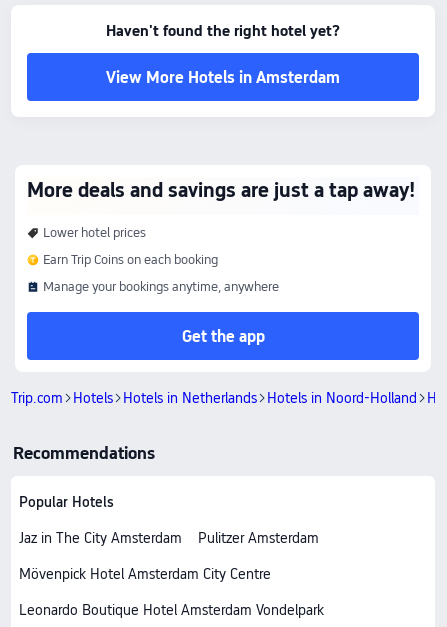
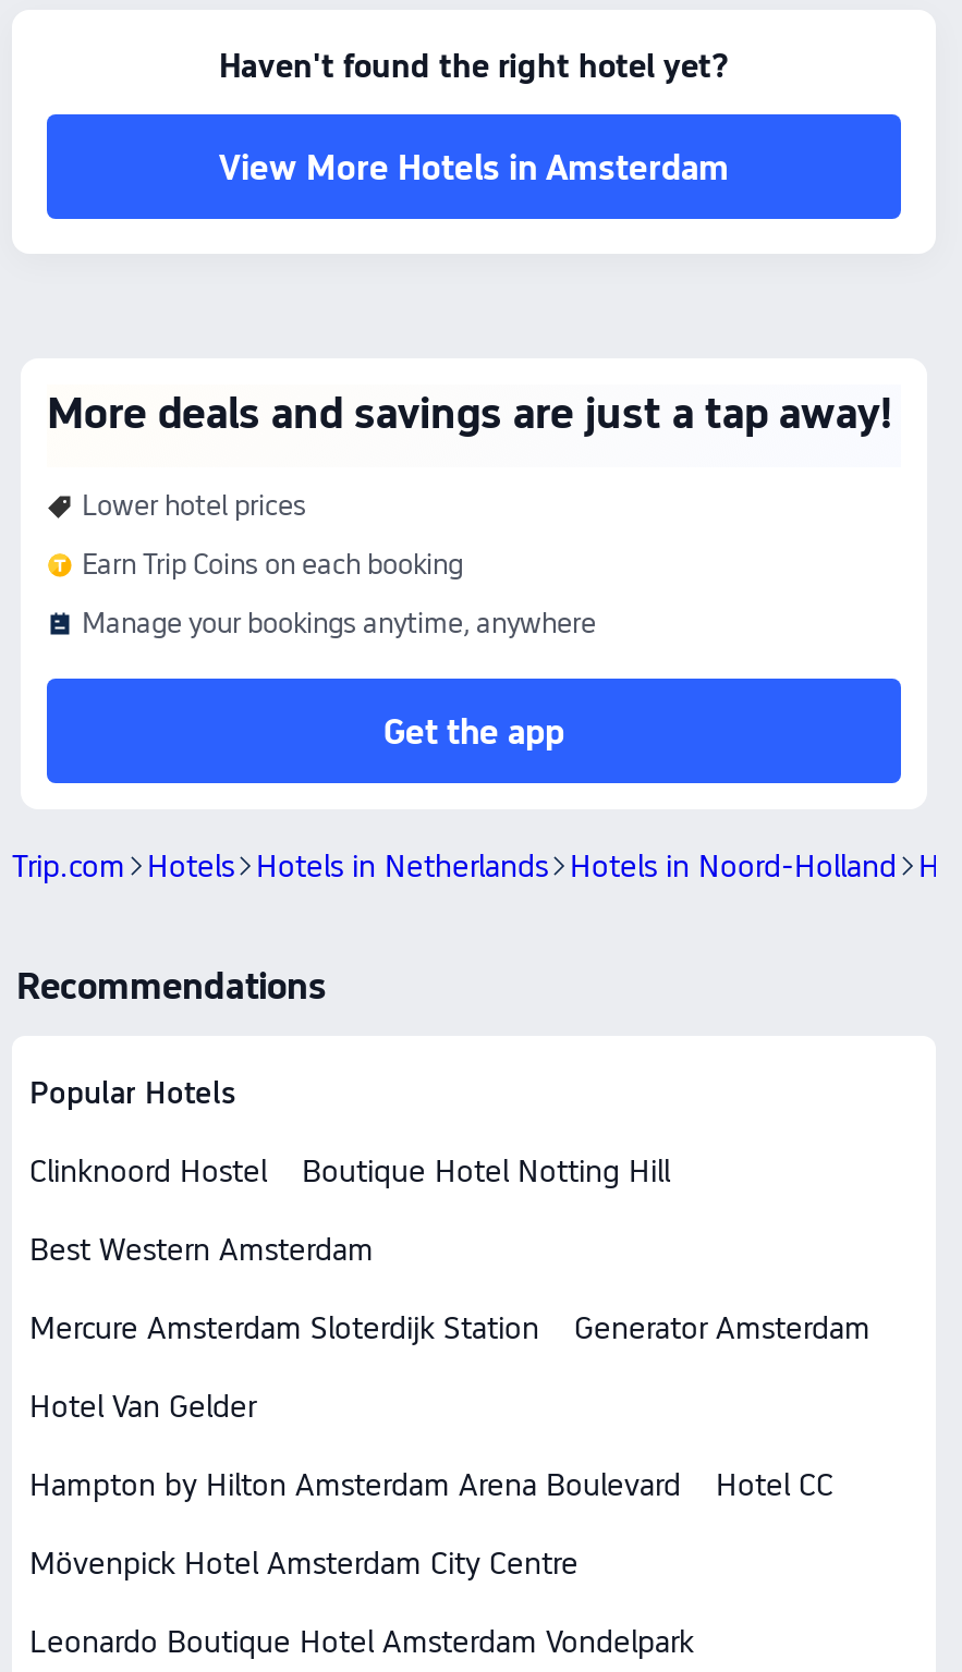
[19,530,319,546] Jaz in The City Amsterdam | Pulitzer Amsterdam -> [29,1154,870,1502] Clinknoord Hostel | Boutique Hotel Notting Hill | Best Western Amsterdam | Mercure Amsterdam Sloterdijk Station | Generator Amsterdam | Hotel Van Gelder | Hampton by Hilton Amsterdam Arena Boulevard | Hotel CC

